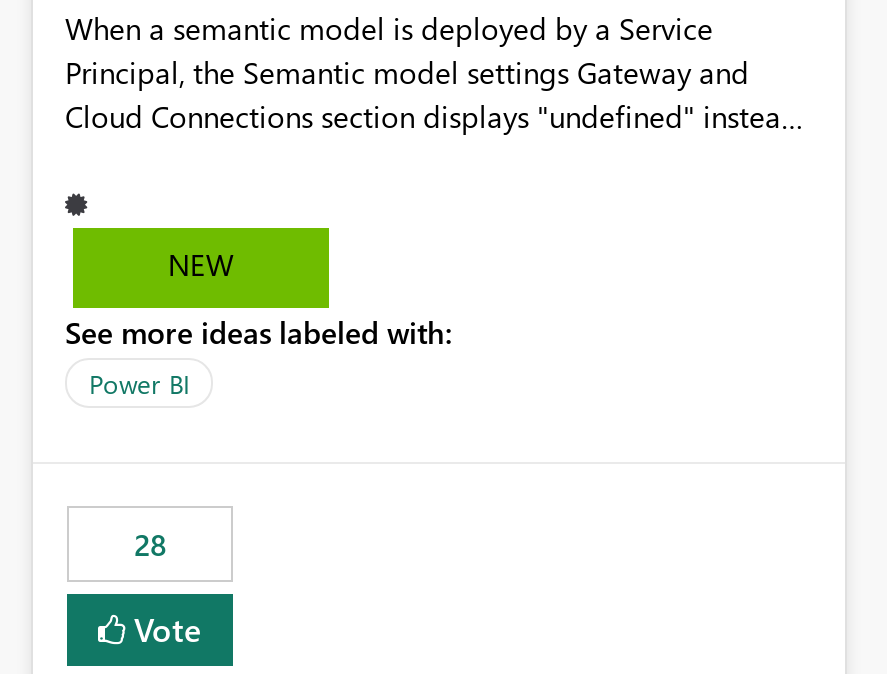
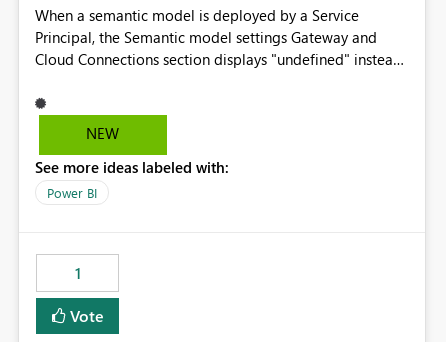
[134,525,166,565] 28 -> [74,263,80,283] 1

